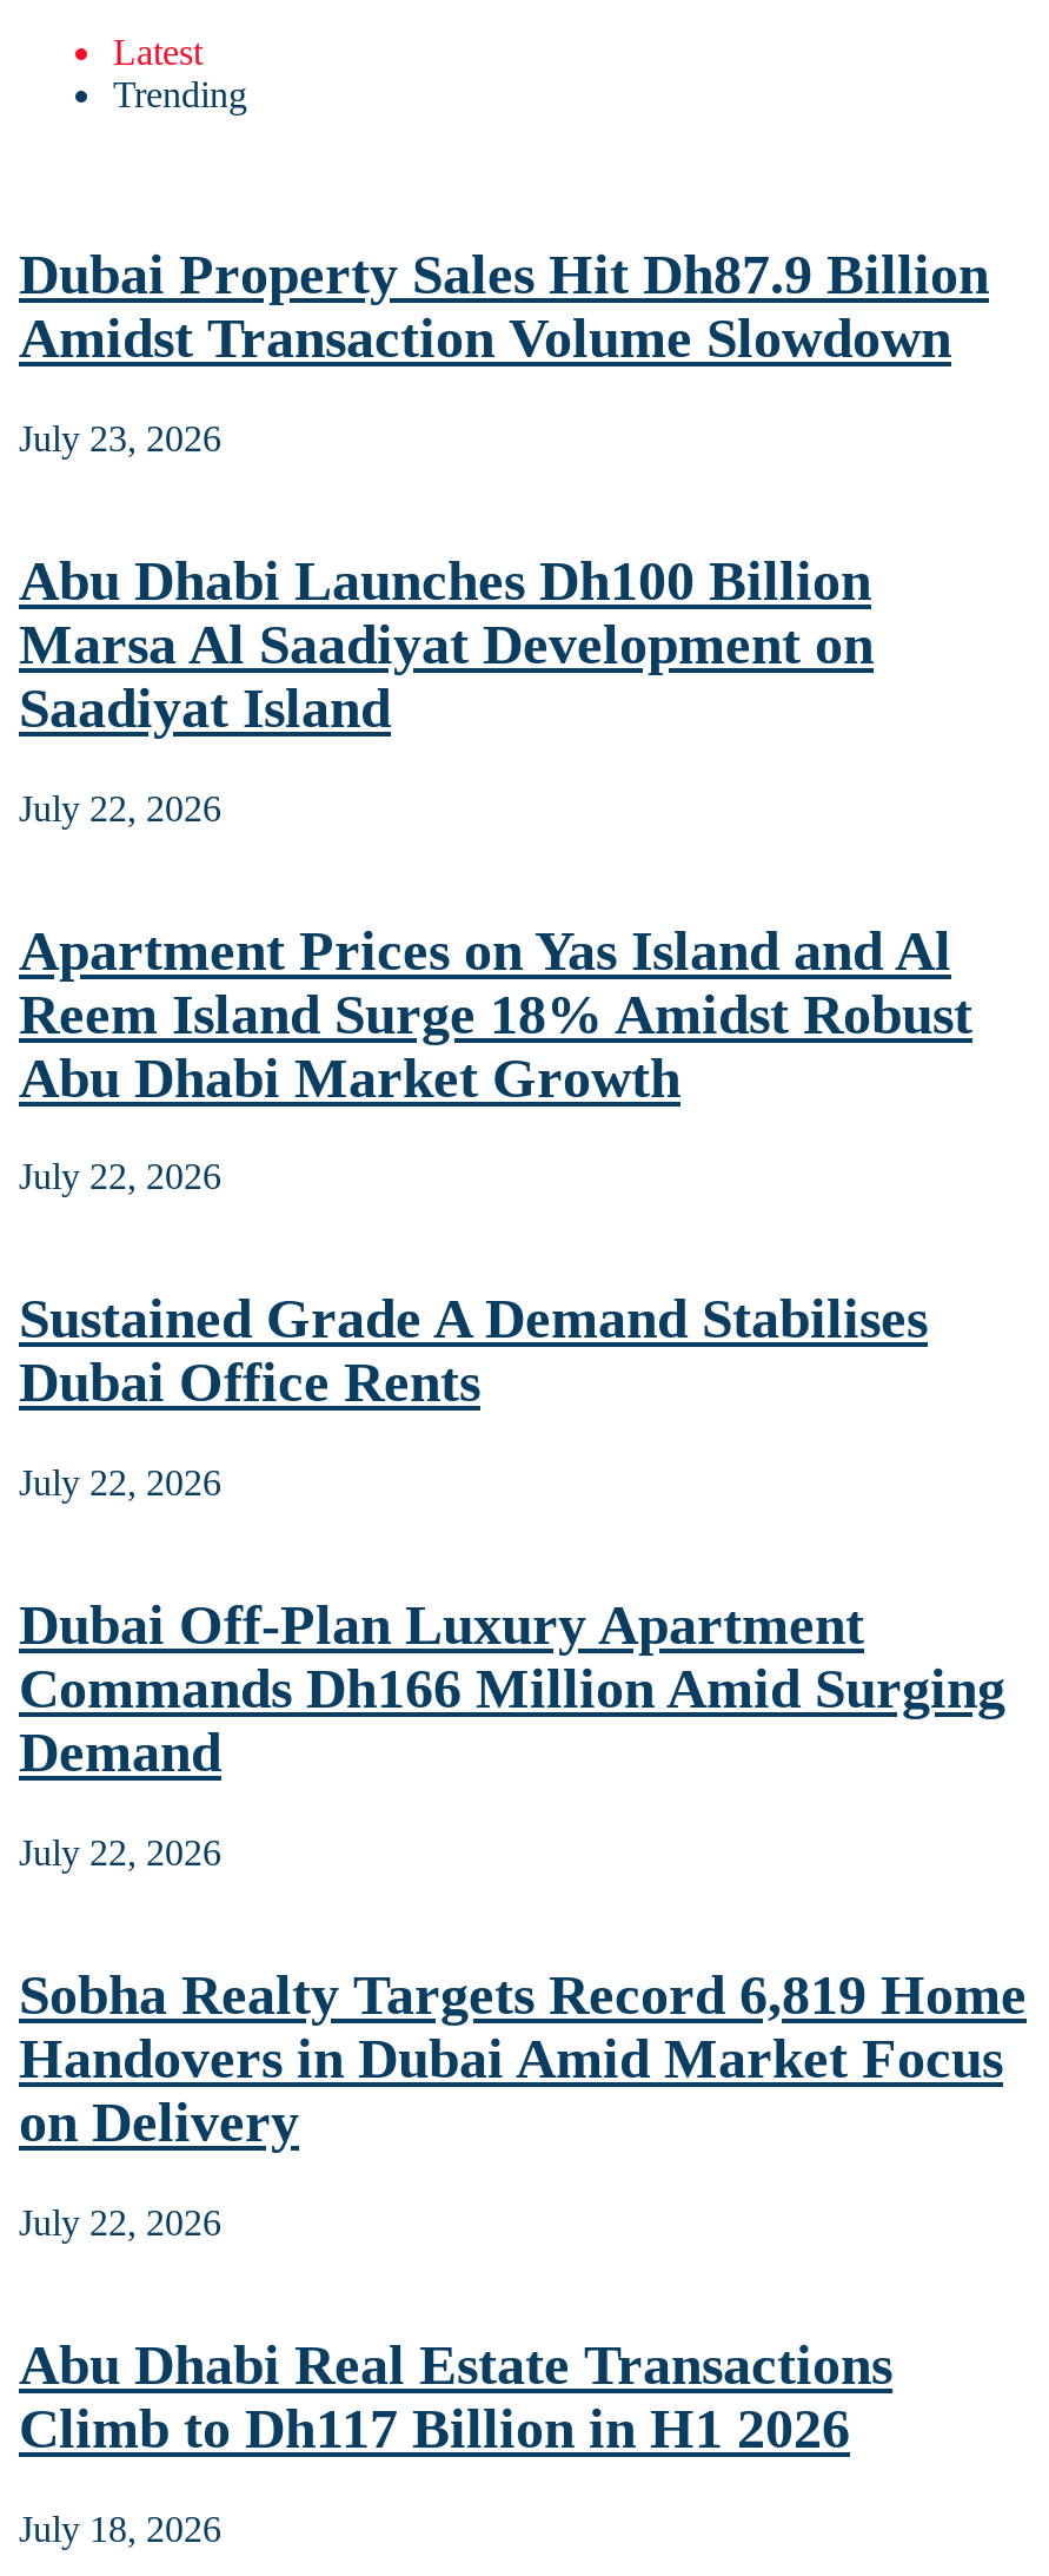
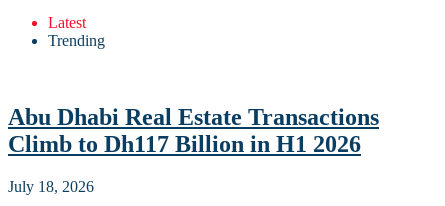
[19,244,1027,2242] Dubai Property Sales Hit Dh87.9 Billion | Amidst Transaction Volume Slowdown | July 23, 2026 | Abu Dhabi Launches Dh100 Billion | Marsa Al Saadiyat Development on | Saadiyat Island | July 22, 2026 | Apartment Prices on Yas Island and Al | Reem Island Surge 18% Amidst Robust | Abu Dhabi Market Growth | July 22, 2026 | Sustained Grade A Demand Stabilises | Dubai Office Rents | July 22, 2026 | Dubai Off-Plan Luxury Apartment | Commands Dh166 Million Amid Surging | Demand | July 22, 2026 | Sobha Realty Targets Record 6,819 Home | Handovers in Dubai Amid Market Focus | on Delivery | July 22, 2026 -> none

